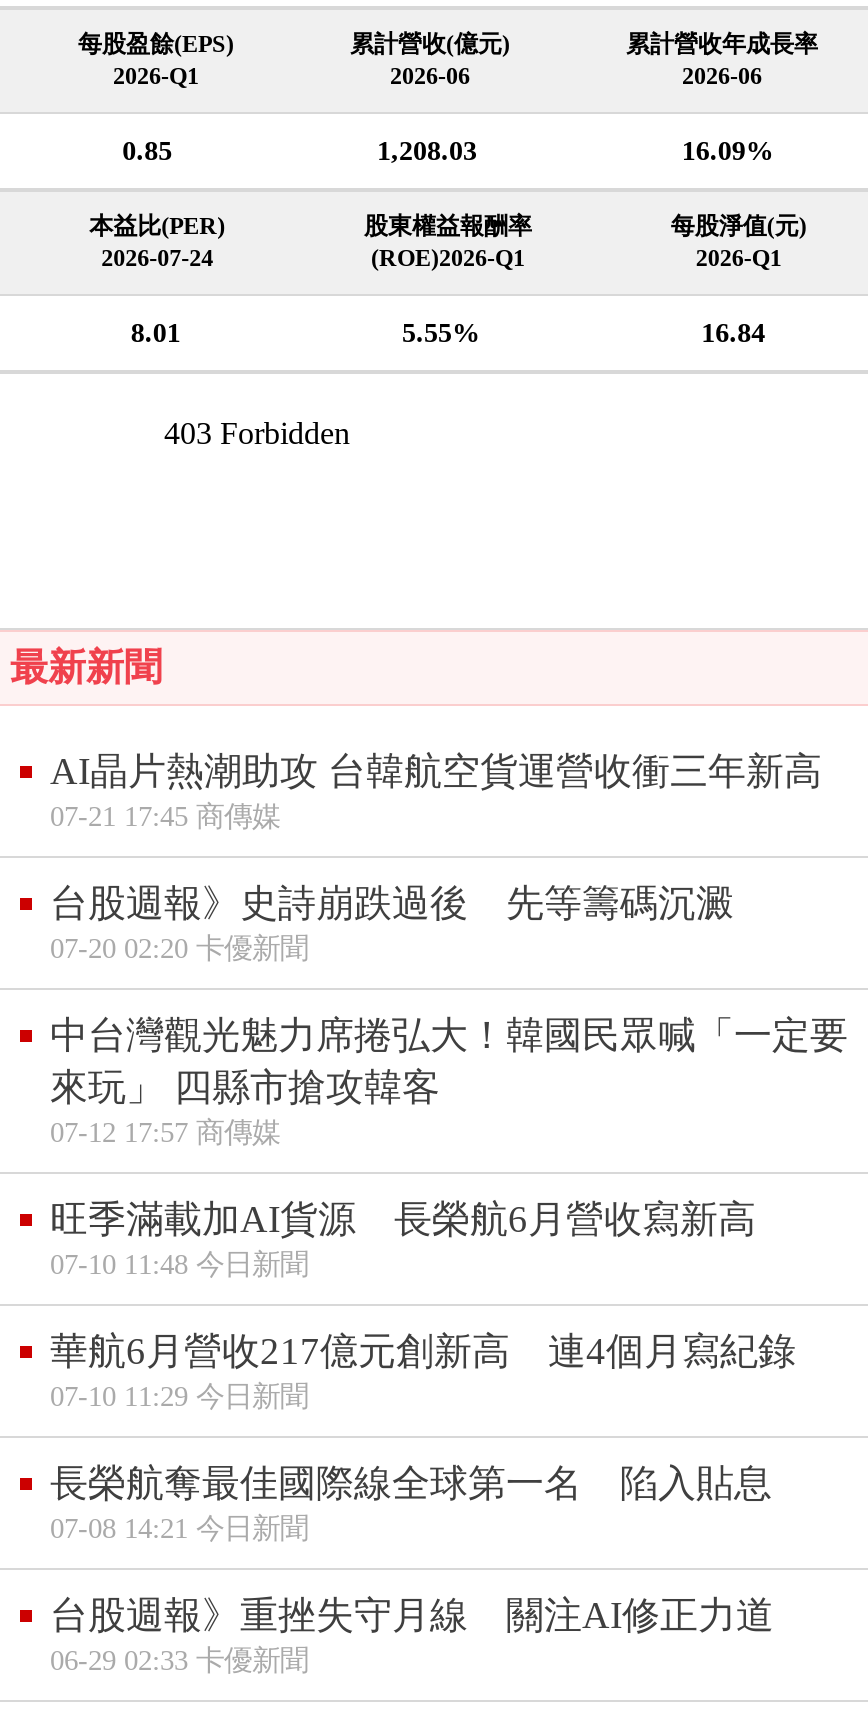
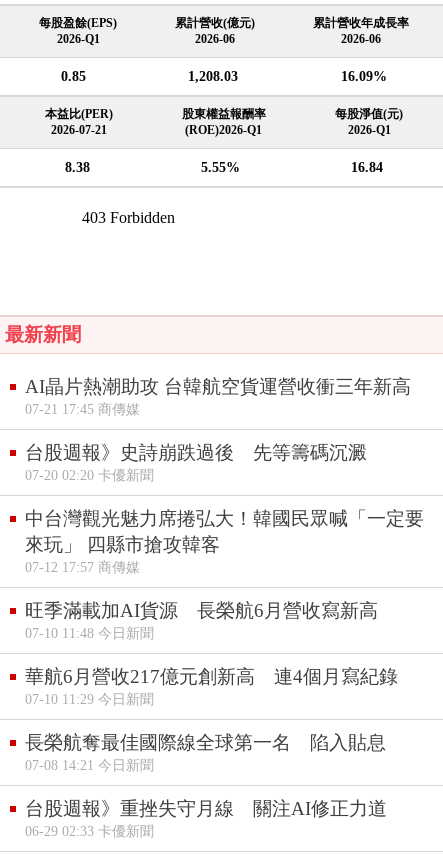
[101,244,213,272] 2026-07-24 -> [51,123,107,137] 2026-07-21
[131,316,181,348] 8.01 -> [65,159,90,175] 8.38

